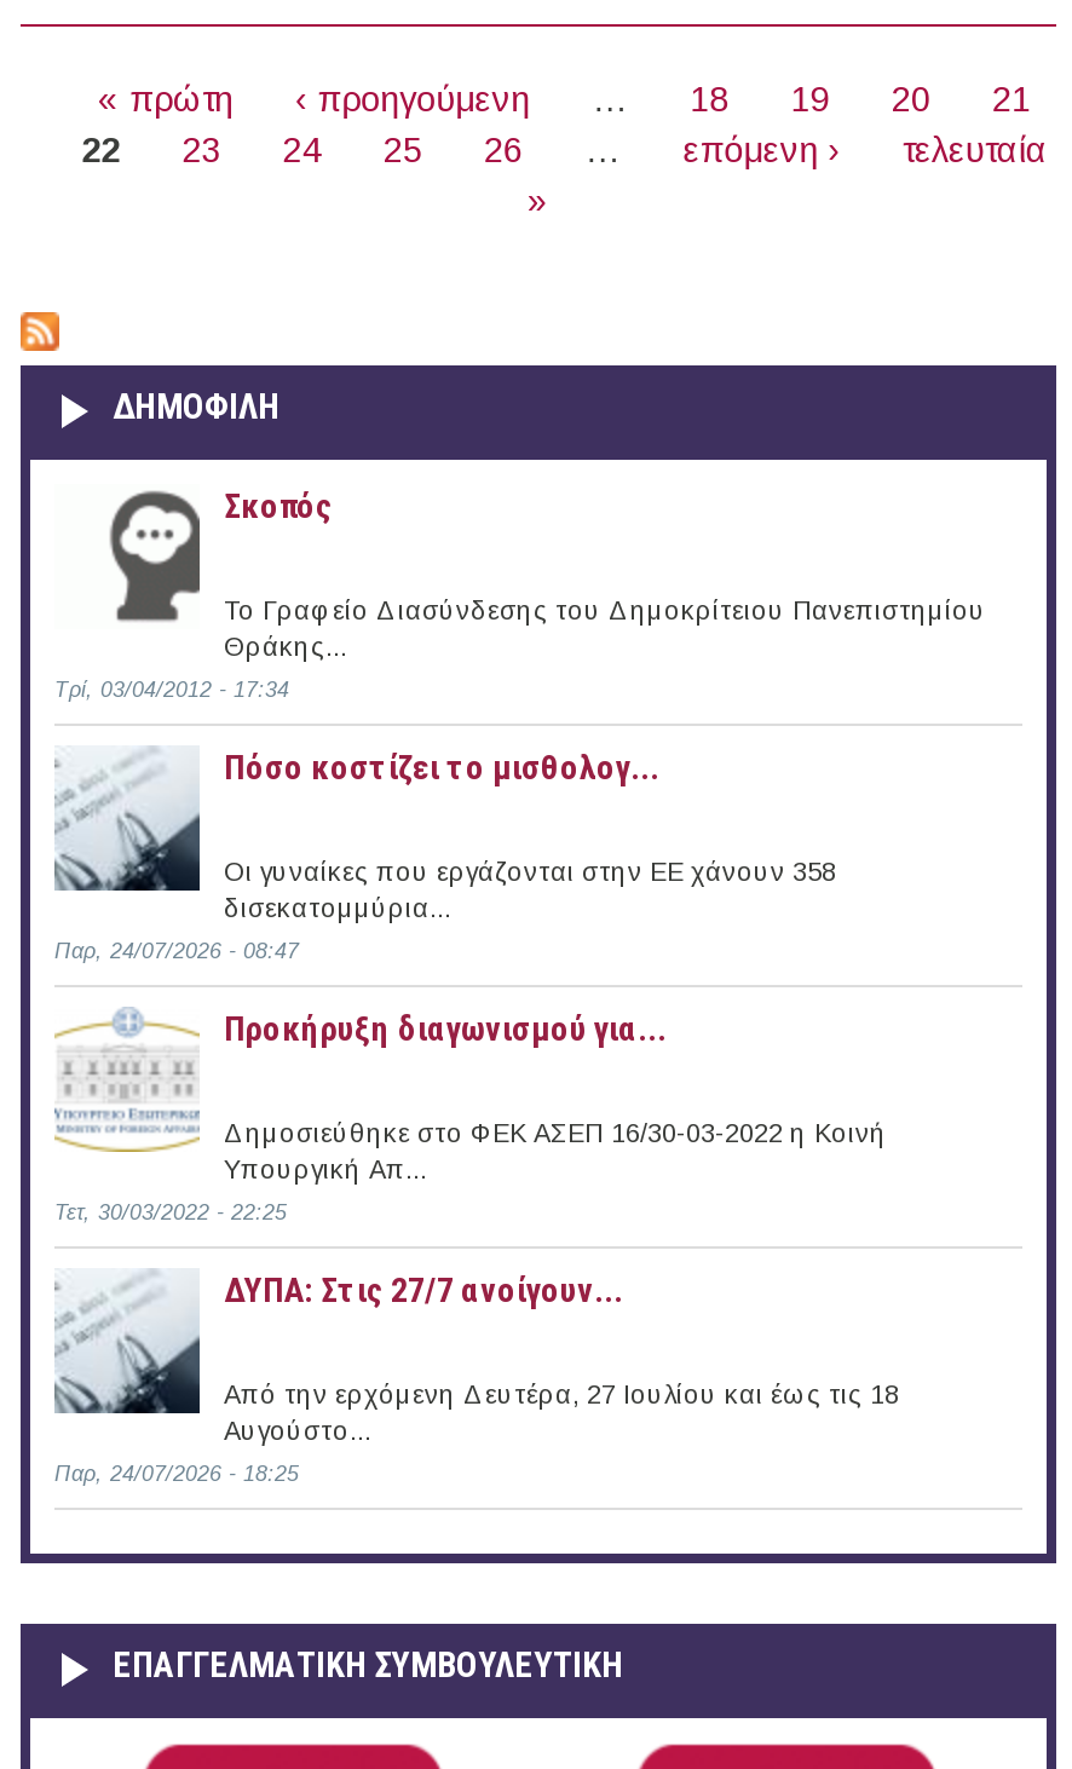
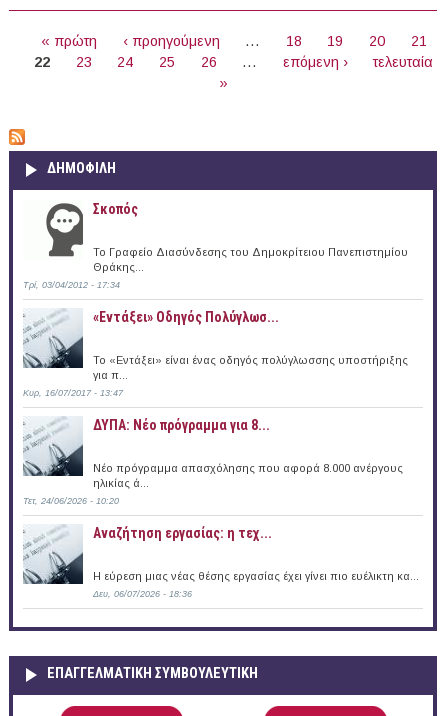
[224,747,659,786] Πόσο κοστίζει το μισθολογ... -> [93,309,279,325] «Εντάξει» Oδηγός Πολύγλωσ...
[224,856,836,922] Οι γυναίκες που εργάζονται στην ΕΕ χάνουν 358 | δισεκατομμύρια... -> [93,354,408,381] Το «Εντάξει» είναι ένας οδηγός πολύγλωσσης υποστήριξης | για π...
[54,938,299,963] Παρ, 24/07/2026 - 08:47 -> [23,388,123,398] Κυρ, 16/07/2017 - 13:47
[224,1009,667,1047] Προκήρυξη διαγωνισμού για... -> [93,417,270,433] ΔΥΠΑ: Νέο πρόγραμμα για 8...
[57,1062,887,1183] [image] | Δημοσιεύθηκε στο ΦΕΚ ΑΣΕΠ 16/30-03-2022 η Κοινή | Υπουργική Απ... -> [23,423,403,489] [image] | Νέο πρόγραμμα απασχόλησης που αφορά 8.000 ανέργους | ηλικίας ά...
[54,1200,287,1224] Τετ, 30/03/2022 - 22:25 -> [23,496,119,506] Τετ, 24/06/2026 - 10:20
[224,1270,623,1309] ΔΥΠΑ: Στις 27/7 ανοίγουν... -> [93,525,272,541] Αναζήτηση εργασίας: η τεχ...
[224,1379,899,1444] Από την ερχόμενη Δευτέρα, 27 Ιουλίου και έως τις 18 | Αυγούστο... -> [93,570,419,582] Η εύρεση μιας νέας θέσης εργασίας έχει γίνει πιο ευέλικτη κα...
[54,1461,299,1485] Παρ, 24/07/2026 - 18:25 -> [93,589,192,599] Δευ, 06/07/2026 - 18:36

